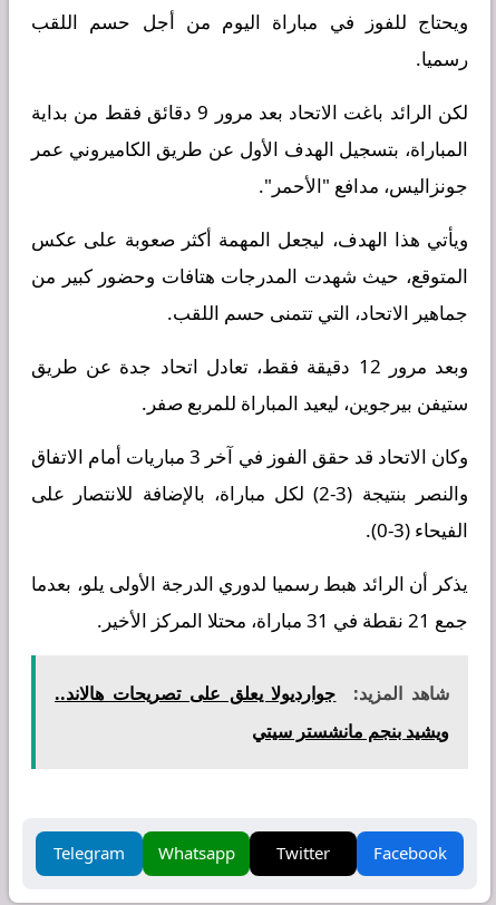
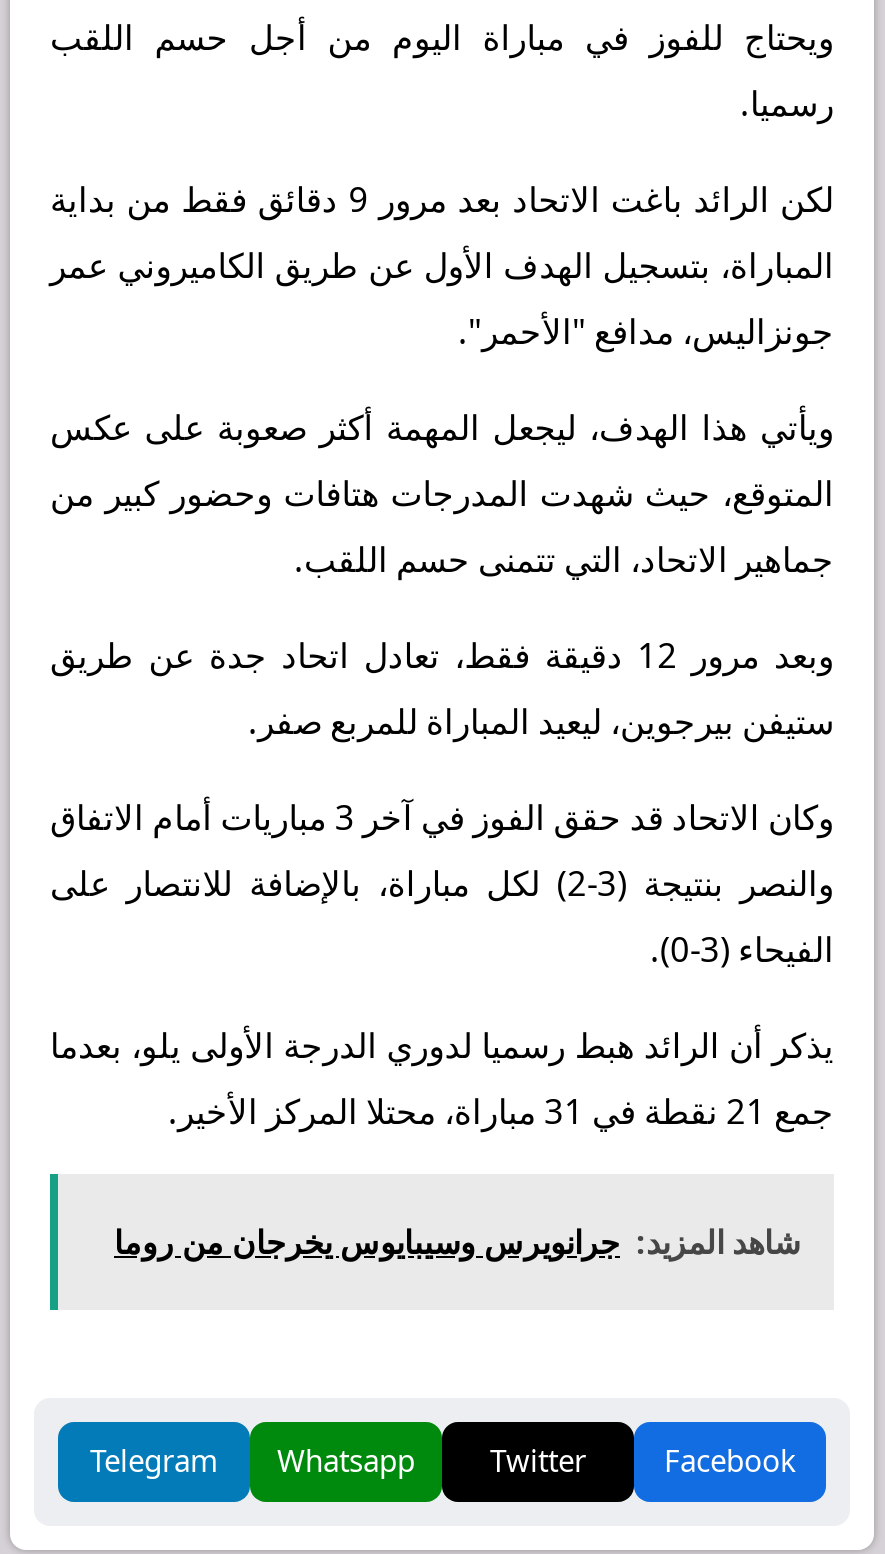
[55,681,449,743] شاهد المزيد: | جوارديولا يعلق على تصريحات هالاند.. | ويشيد بنجم مانشستر سيتي -> [114,1220,800,1264] شاهد المزيد: جرانويرس وسيبايوس يخرجان من روما

